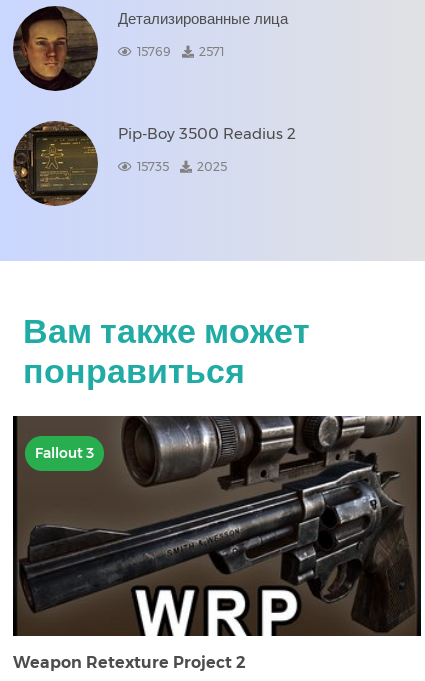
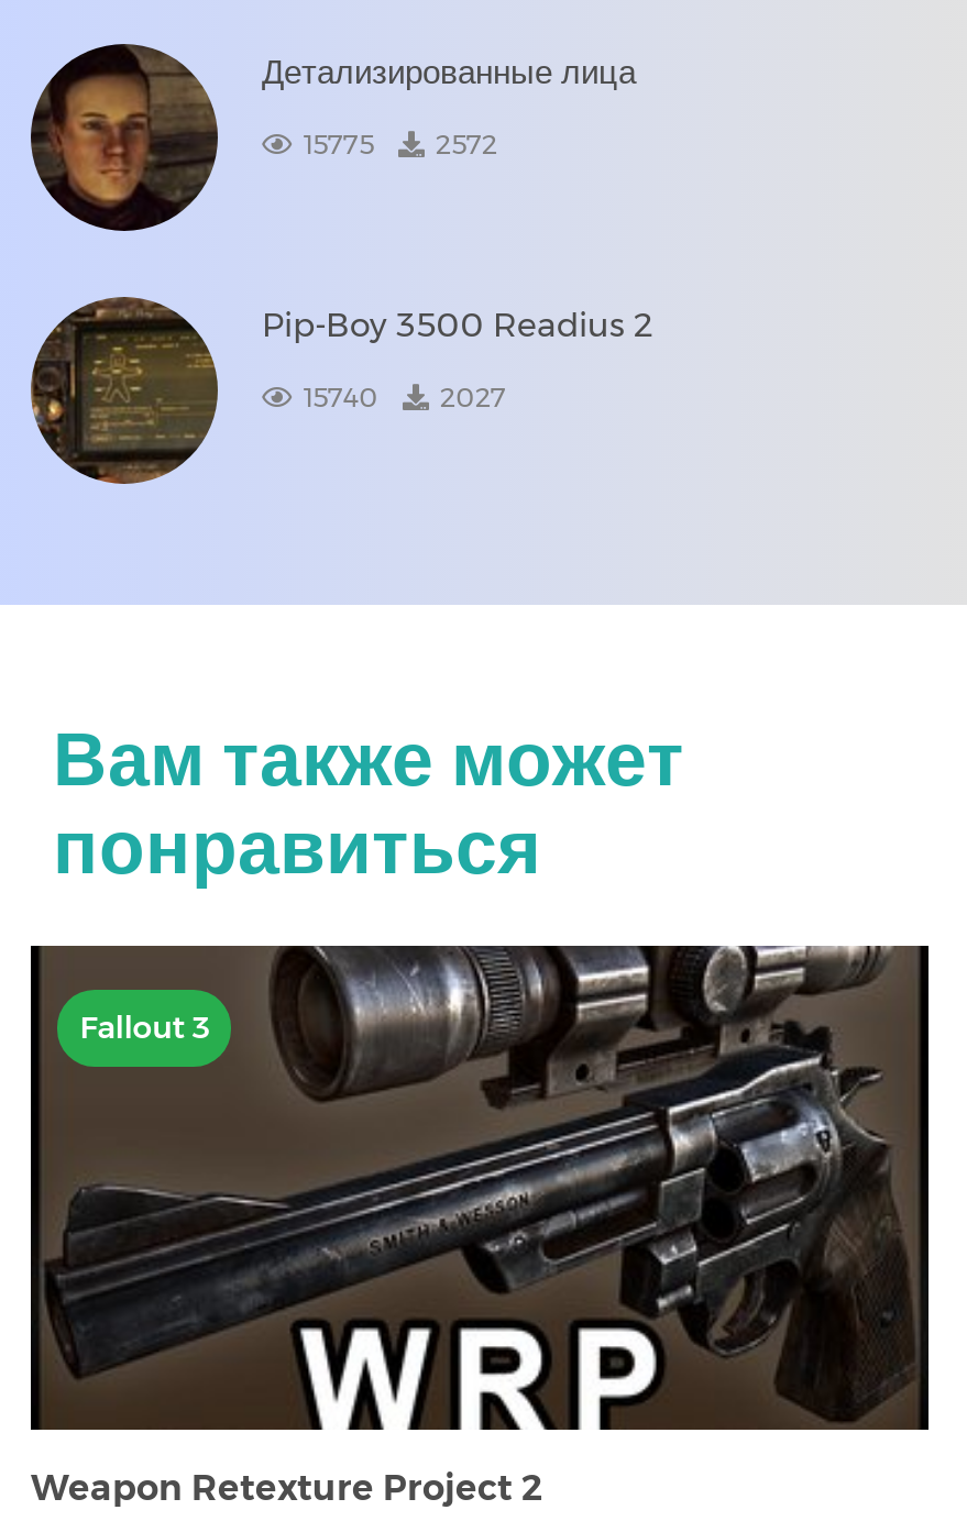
[137,44,171,59] 15769 -> [304,127,374,160] 15775
[199,44,224,59] 2571 -> [436,127,497,160] 2572
[137,159,169,174] 15735 -> [304,380,378,413] 15740
[197,159,227,174] 2025 -> [440,380,506,413] 2027

